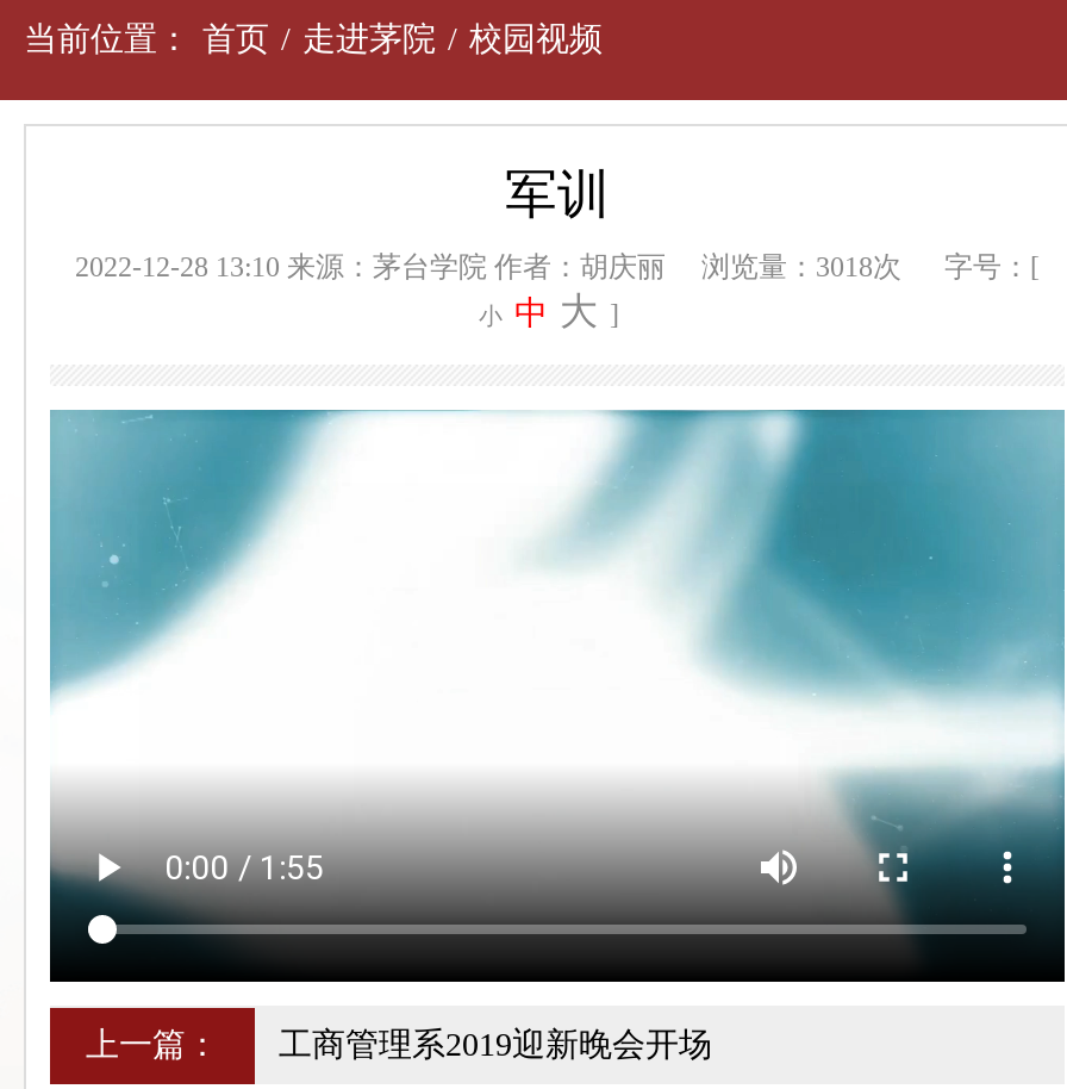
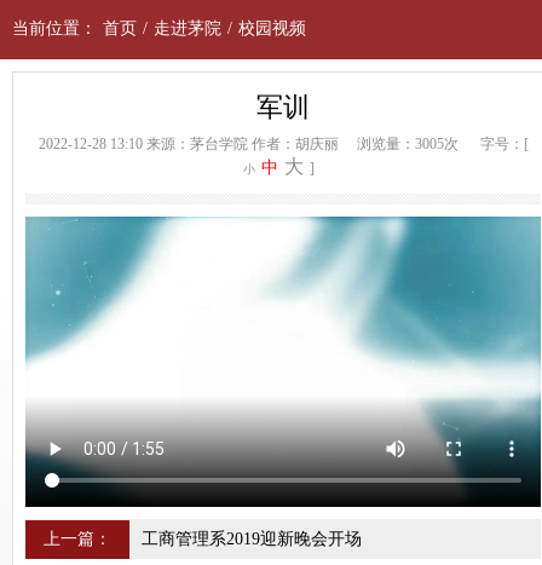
[75,250,1040,284] 2022-12-28 13:10 来源：茅台学院作者：胡庆丽浏览量：3018次字号：[ -> [38,136,528,153] 2022-12-28 13:10 来源：茅台学院作者：胡庆丽浏览量：3005次字号：[

